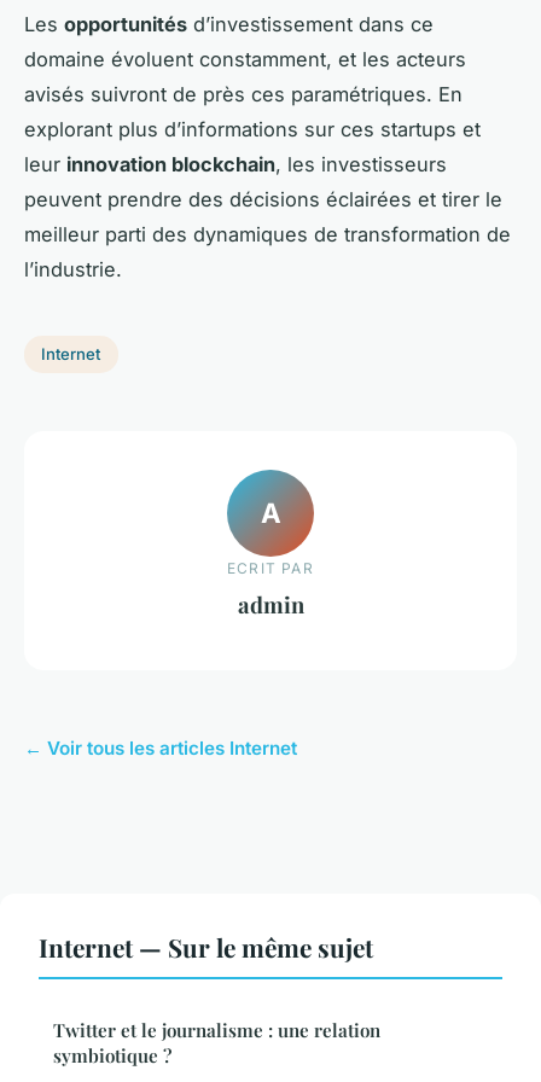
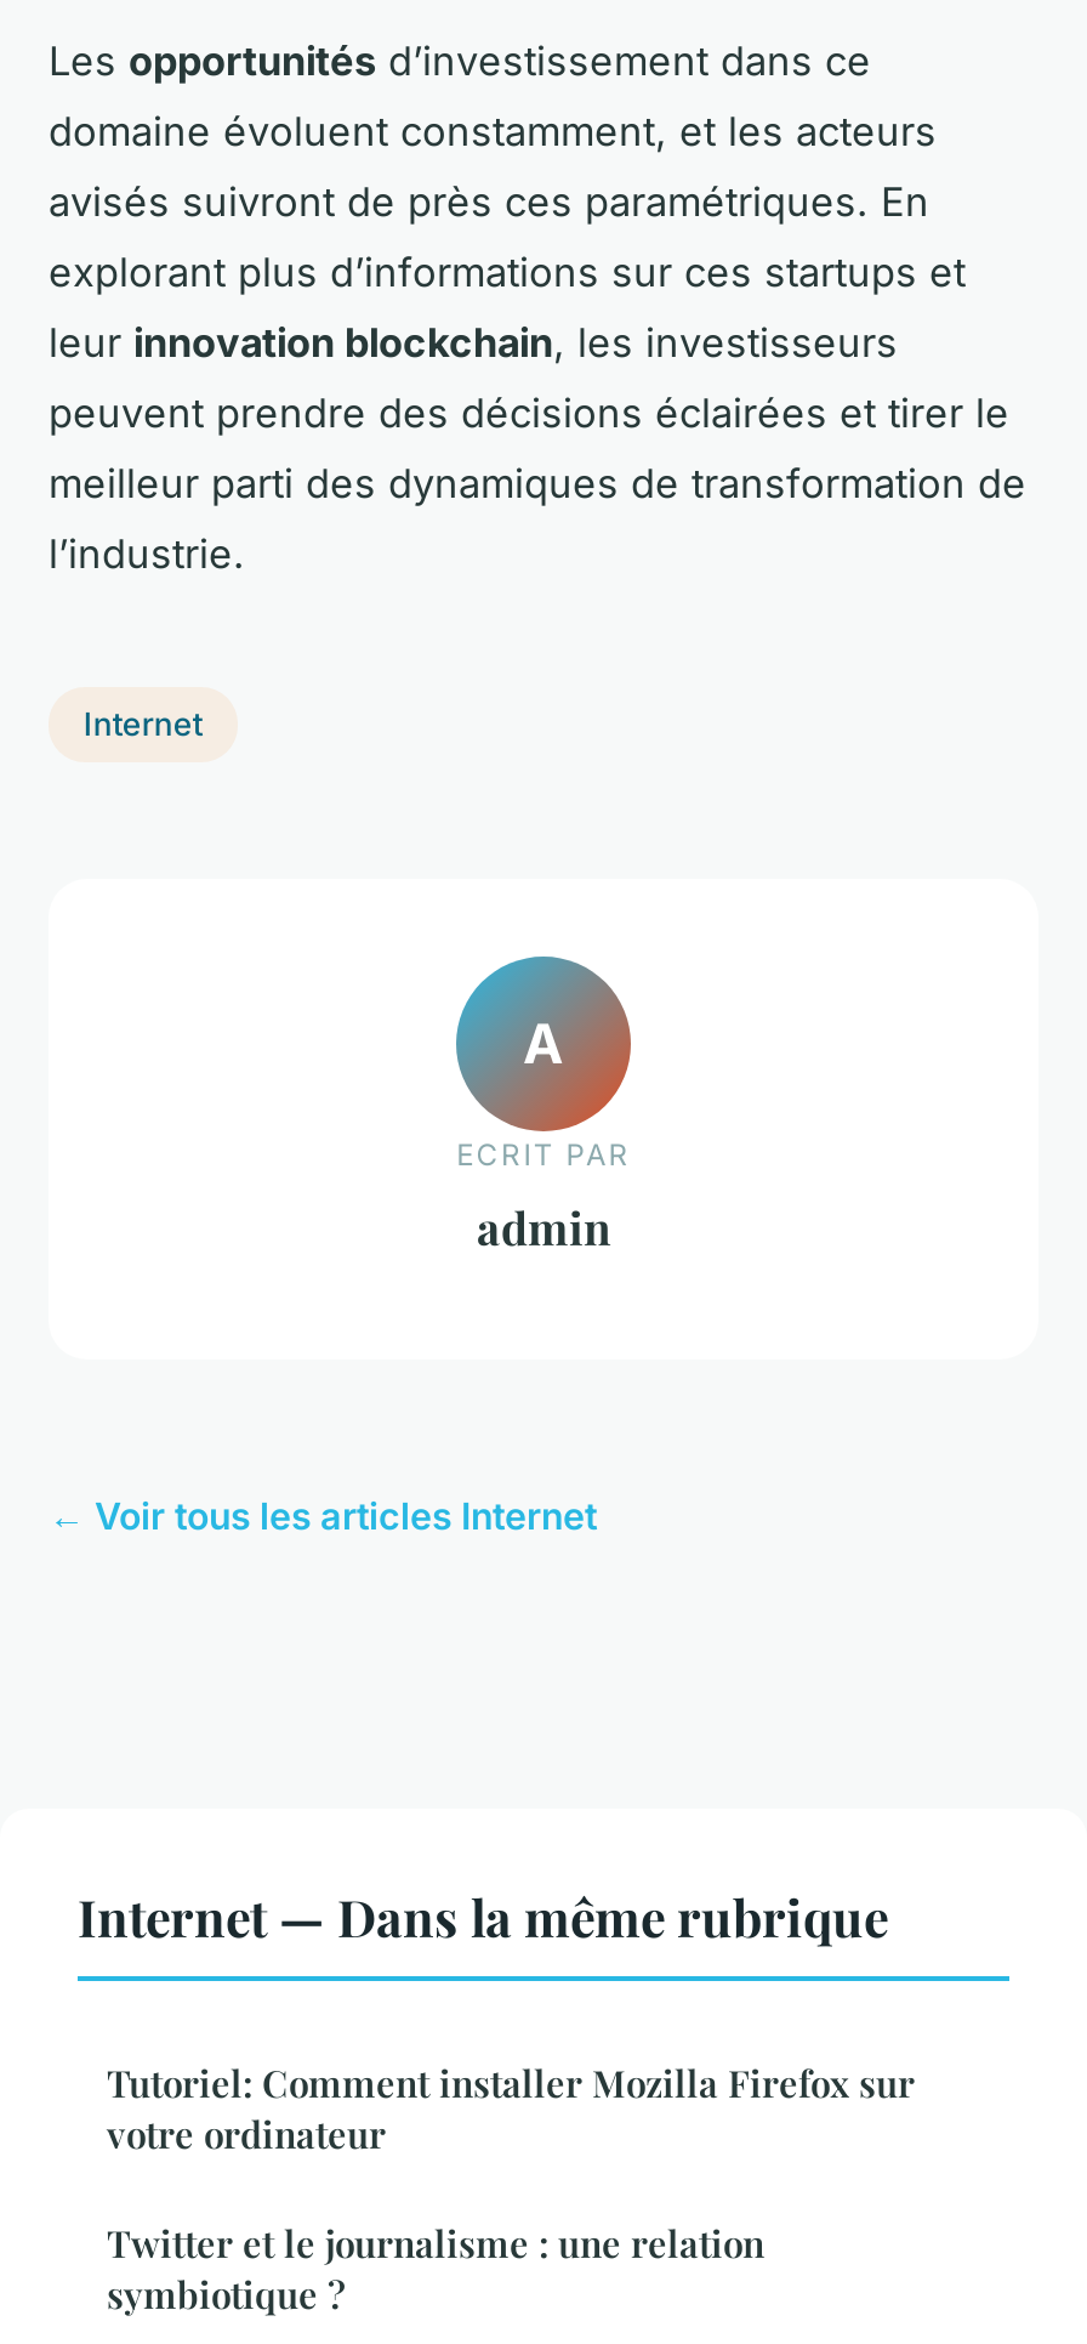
[39,929,373,963] Internet — Sur le même sujet -> [78,1880,915,2157] Internet — Dans la même rubrique | Tutoriel: Comment installer Mozilla Firefox sur | votre ordinateur

